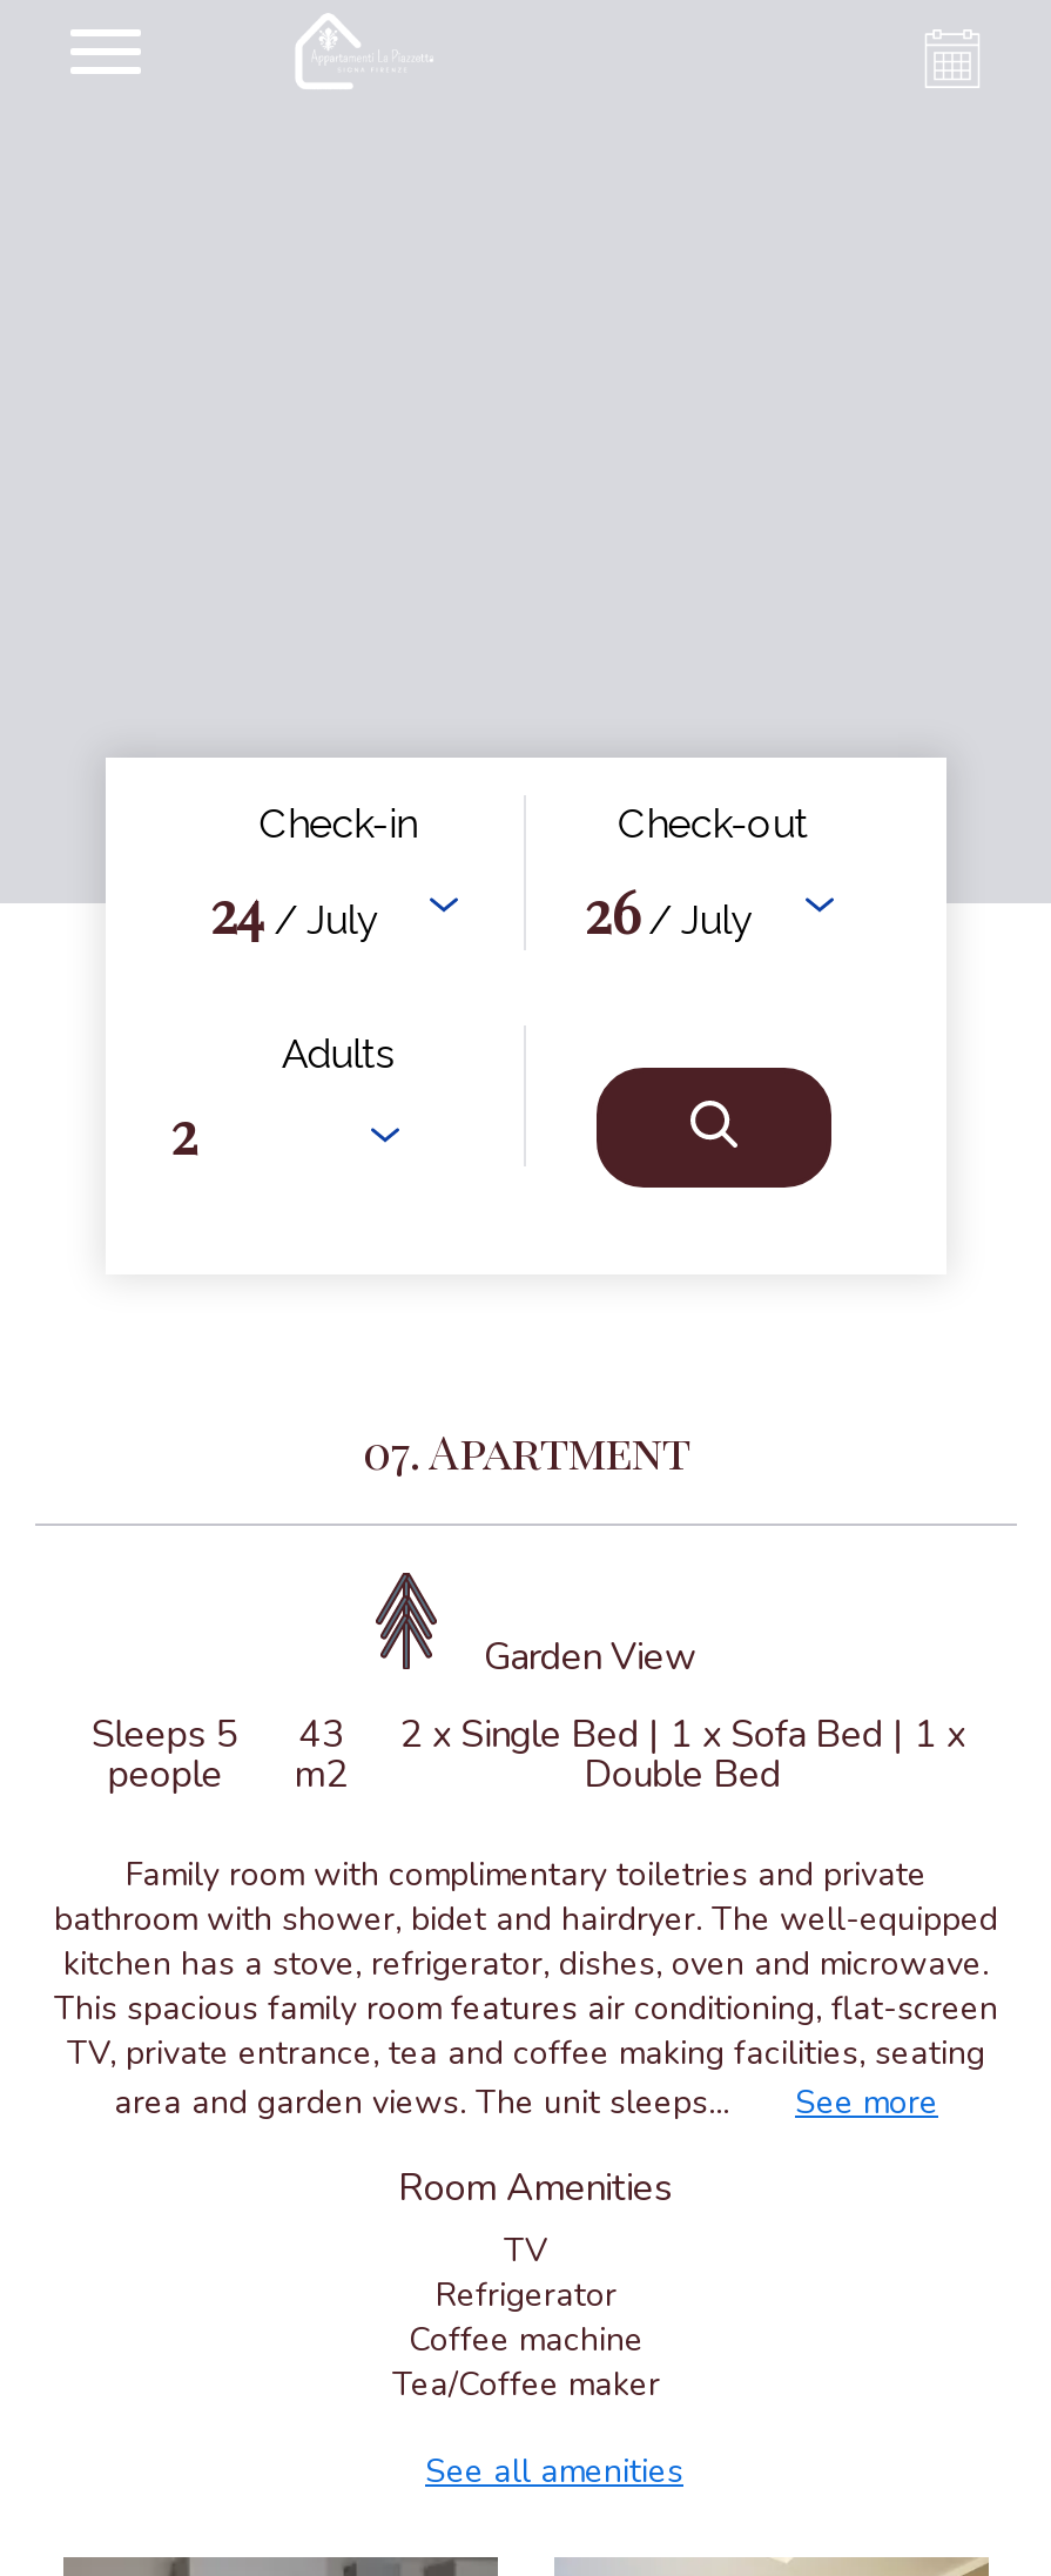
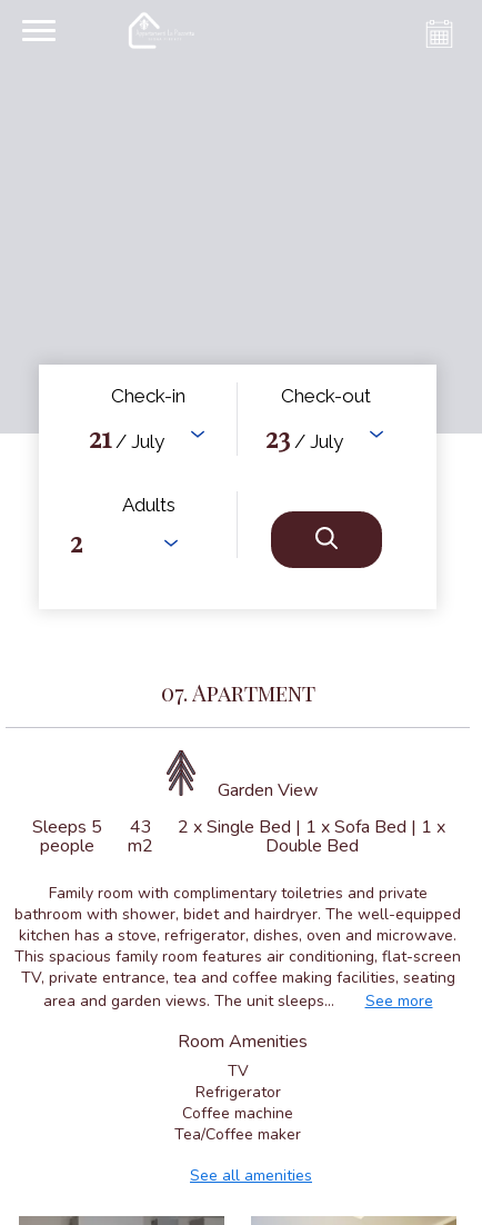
[210,873,377,948] 24 / July -> [89,419,165,455] 21 / July
[585,873,752,948] 26 / July -> [266,419,344,455] 23 / July

